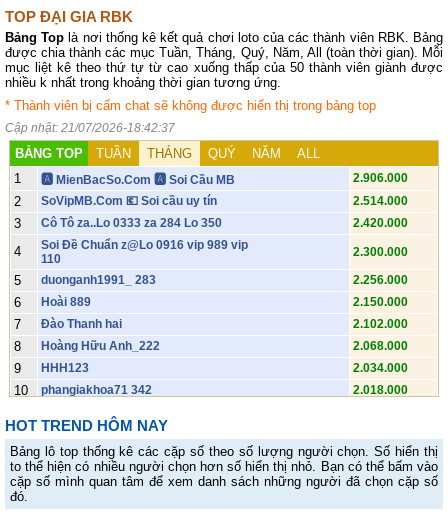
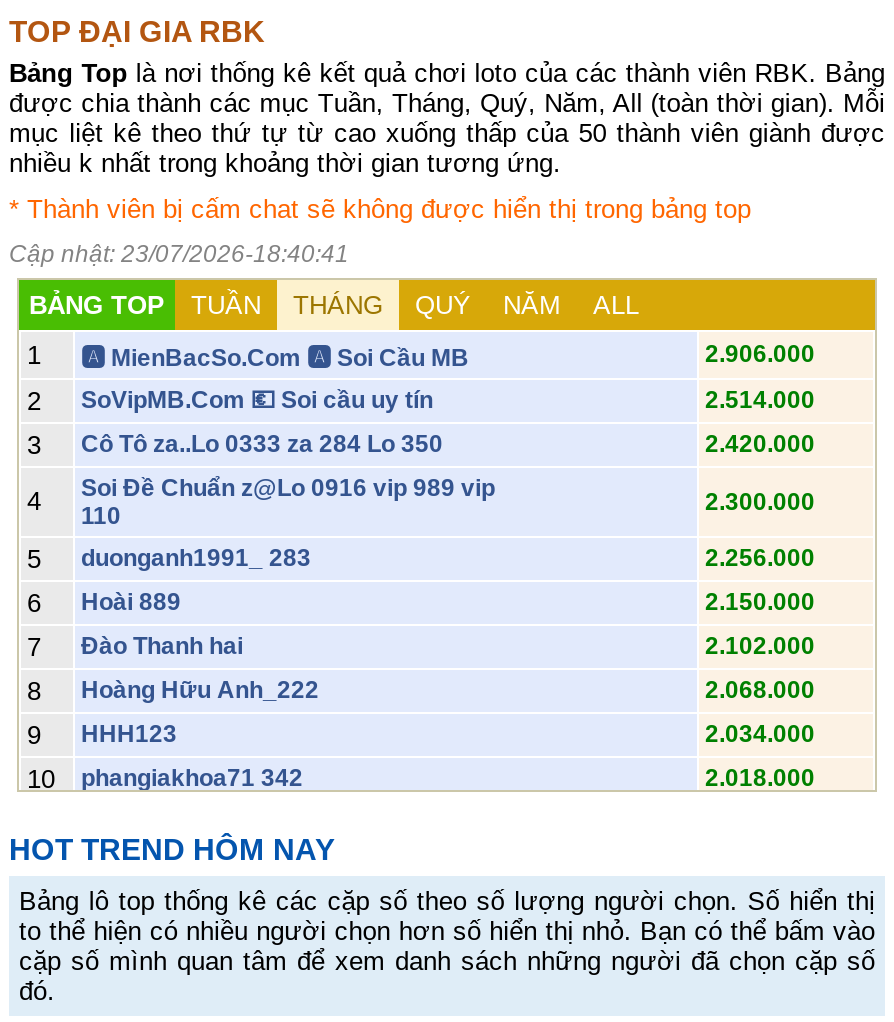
[5,121,175,135] Cập nhật: 21/07/2026-18:42:37 -> [9,240,349,268] Cập nhật: 23/07/2026-18:40:41

